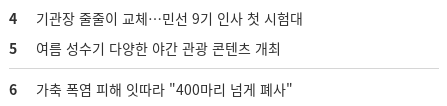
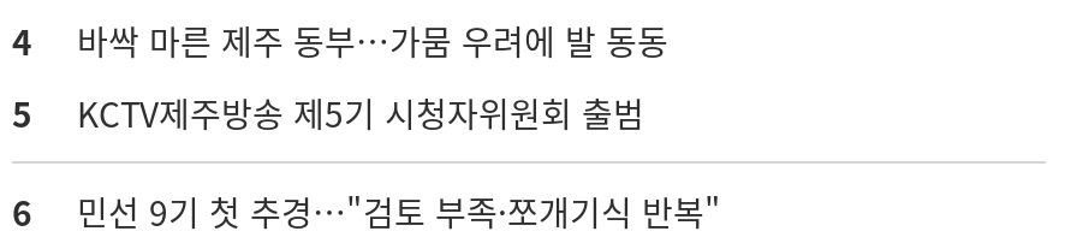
[36,8,303,28] 기관장 줄줄이 교체…민선 9기 인사 첫 시험대 -> [77,16,668,64] 바싹 마른 제주 동부…가뭄 우려에 발 동동
[36,38,281,58] 여름 성수기 다양한 야간 관광 콘텐츠 개최 -> [77,88,644,136] KCTV제주방송 제5기 시청자위원회 출범
[36,79,293,99] 가축 폭염 피해 잇따라 "400마리 넘게 폐사" -> [77,187,721,235] 민선 9기 첫 추경…"검토 부족·쪼개기식 반복"

